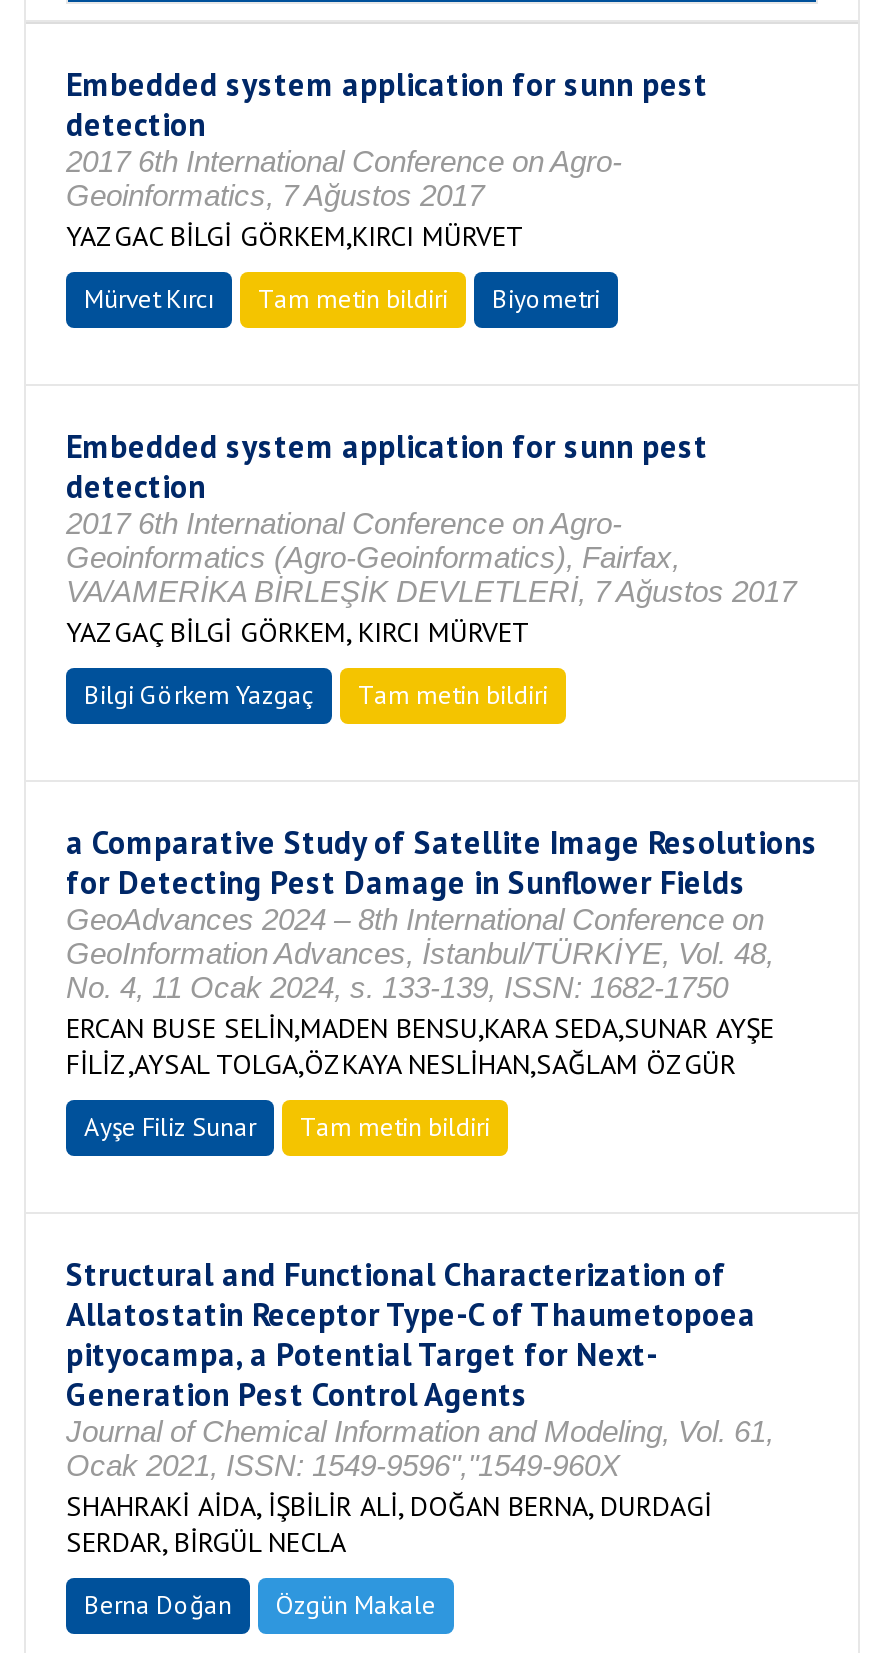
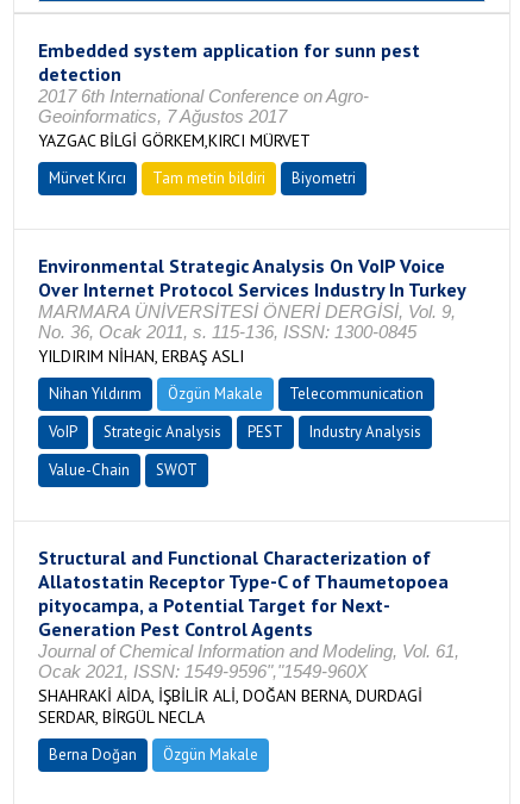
[66,426,796,650] Embedded system application for sunn pest | detection | 2017 6th International Conference on Agro- | Geoinformatics (Agro-Geoinformatics), Fairfax, | VA/AMERİKA BİRLEŞİK DEVLETLERİ, 7 Ağustos 2017 | YAZGAÇ BİLGİ GÖRKEM, KIRCI MÜRVET -> [38,254,466,367] Environmental Strategic Analysis On VoIP Voice | Over Internet Protocol Services Industry In Turkey | MARMARA ÜNİVERSİTESİ ÖNERİ DERGİSİ, Vol. 9, | No. 36, Ocak 2011, s. 115-136, ISSN: 1300-0845 | YILDIRIM NİHAN, ERBAŞ ASLI
[84,678,548,712] Bilgi Görkem Yazgaç | Tam metin bildiri -> [49,384,424,404] Nihan Yıldırım | Özgün Makale | Telecommunication
[66,822,818,1082] a Comparative Study of Satellite Image Resolutions | for Detecting Pest Damage in Sunflower Fields | GeoAdvances 2024 – 8th International Conference on | GeoInformation Advances, İstanbul/TÜRKİYE, Vol. 48, | No. 4, 11 Ocak 2024, s. 133-139, ISSN: 1682-1750 | ERCAN BUSE SELİN,MADEN BENSU,KARA SEDA,SUNAR AYŞE | FİLİZ,AYSAL TOLGA,ÖZKAYA NESLİHAN,SAĞLAM ÖZGÜR -> [49,422,421,442] VoIP | Strategic Analysis | PEST | Industry Analysis
[84,1110,490,1144] Ayşe Filiz Sunar | Tam metin bildiri -> [49,460,198,480] Value-Chain | SWOT

